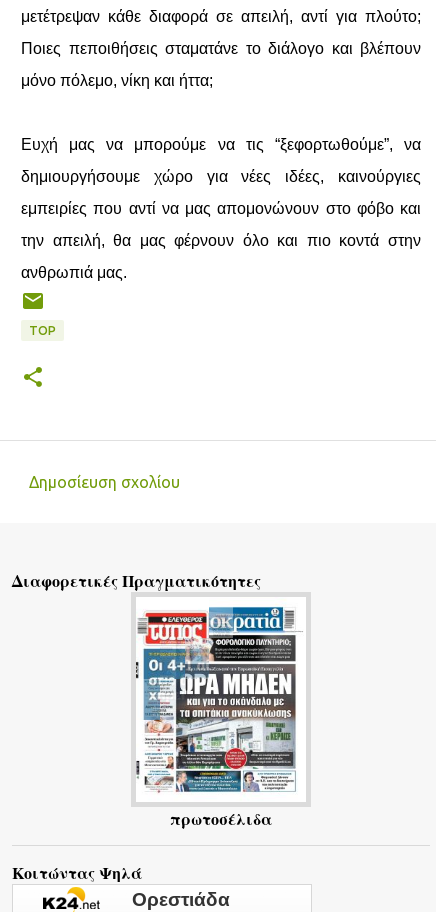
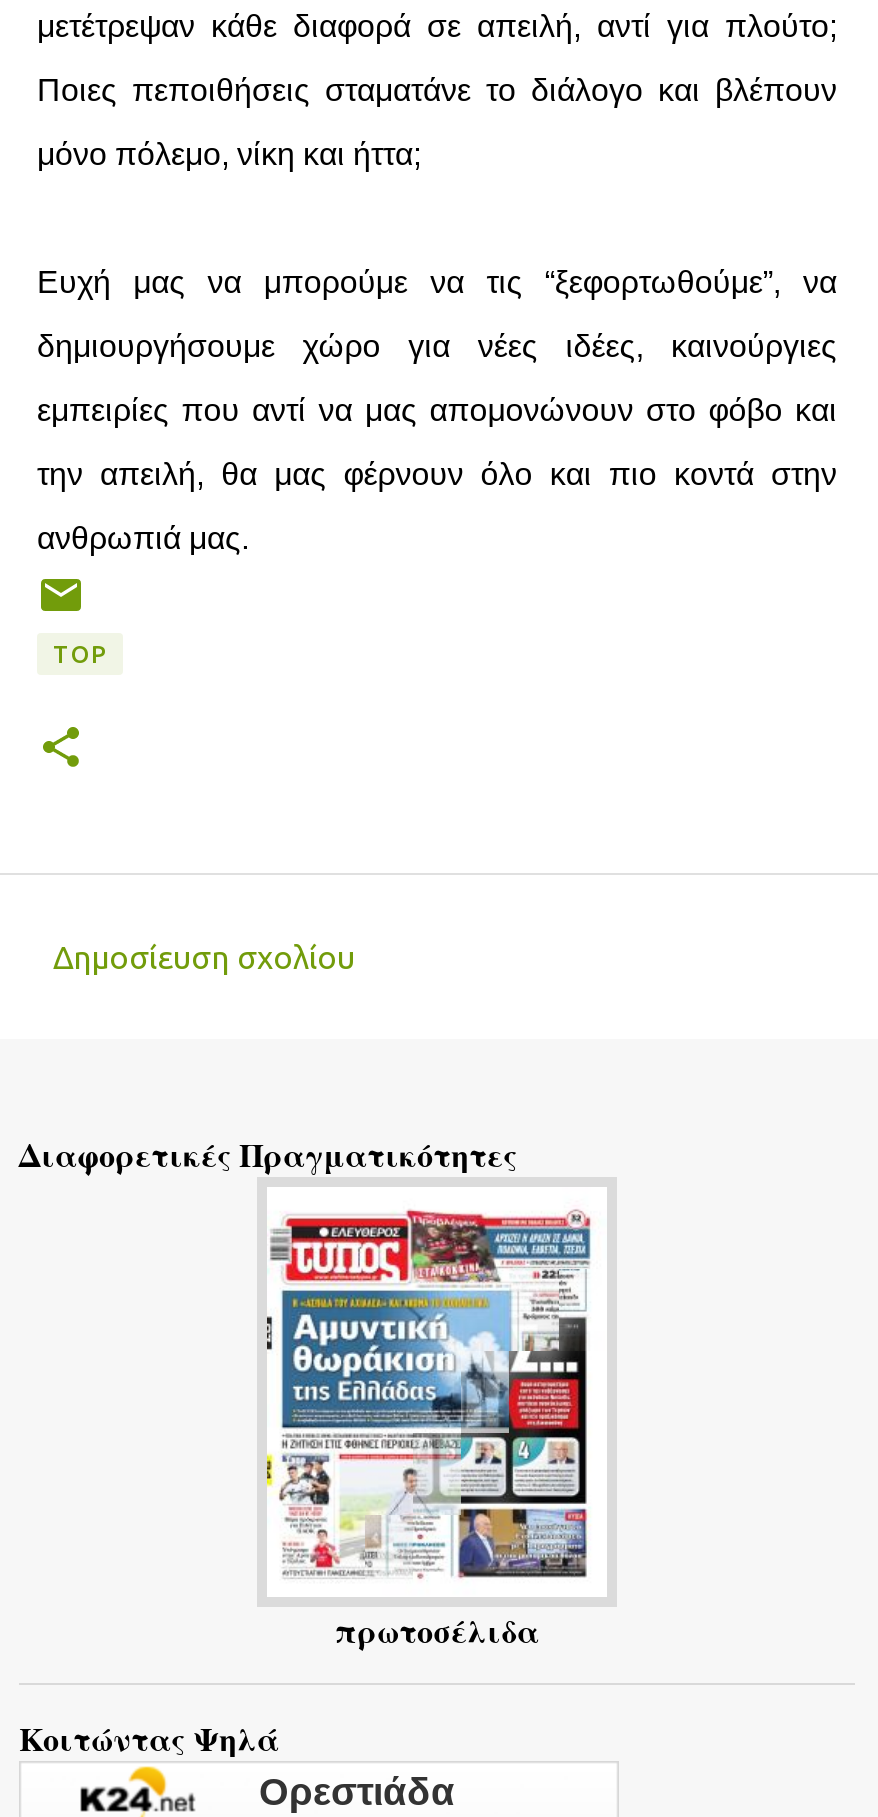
[135,606,302,793] [image] -> [265,1207,593,1579] [image]

